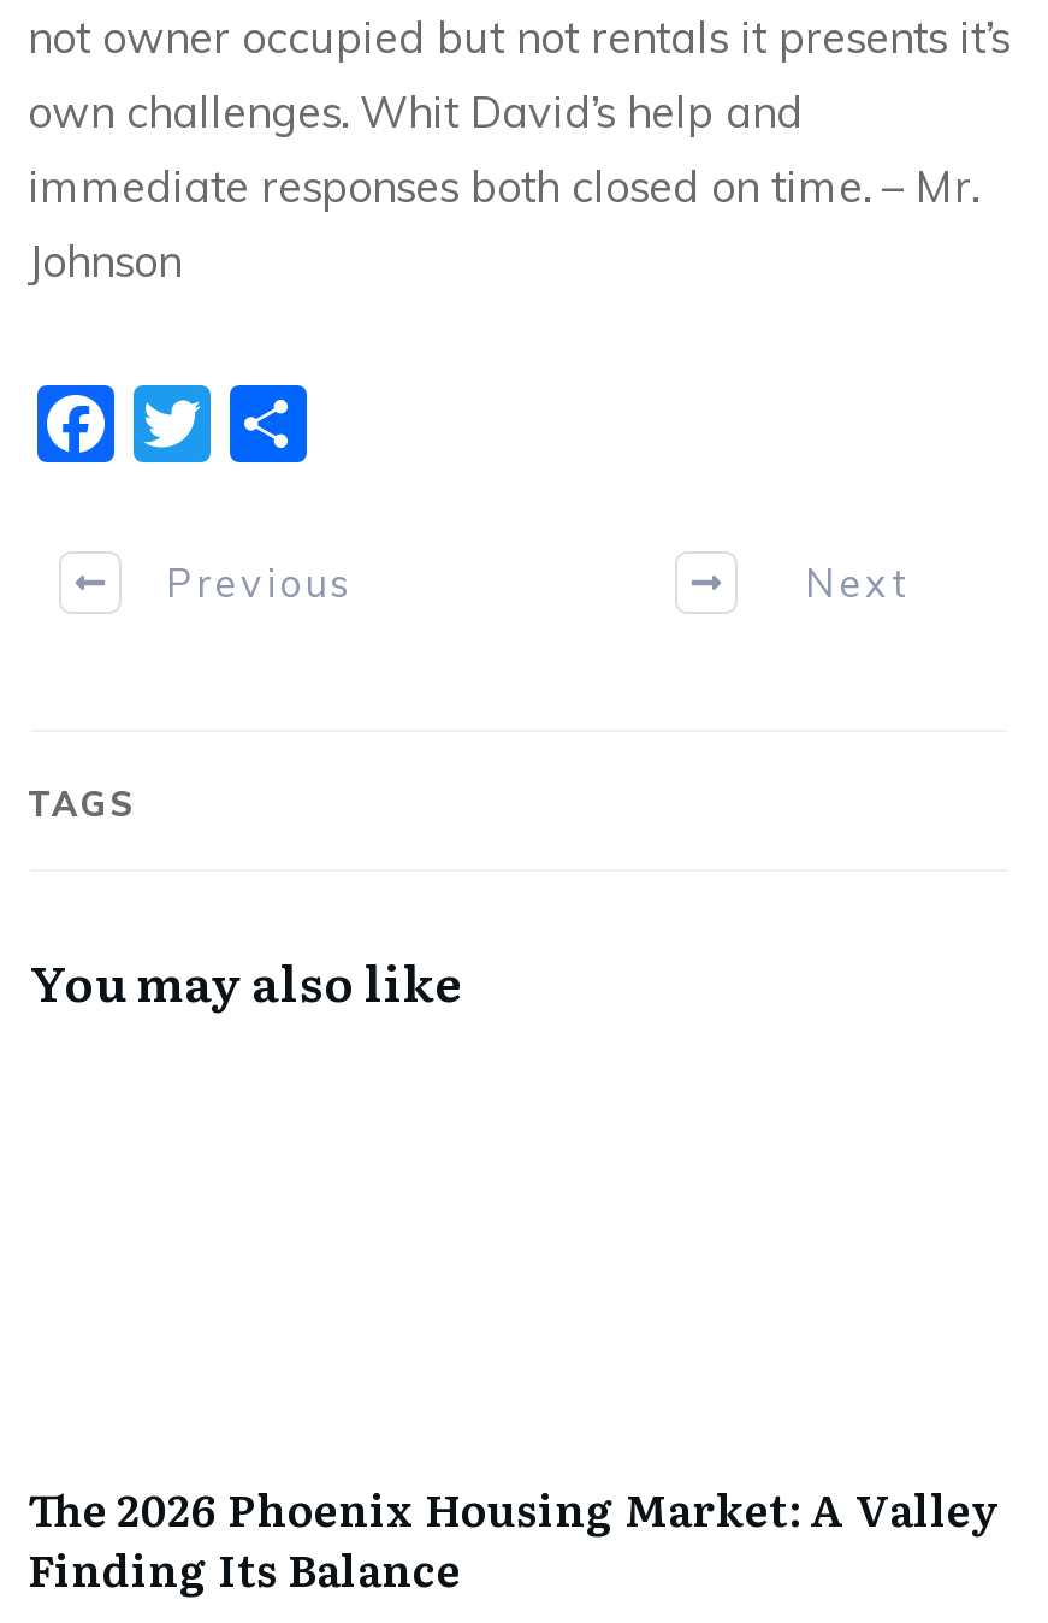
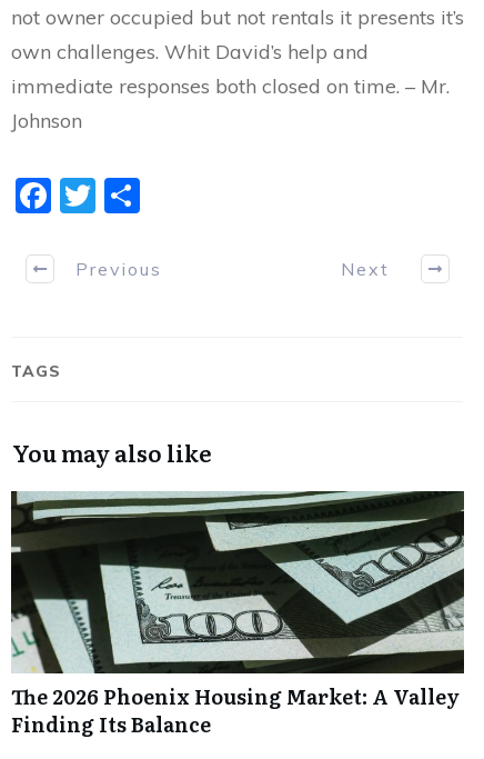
none -> [10,490,465,675] [image]

